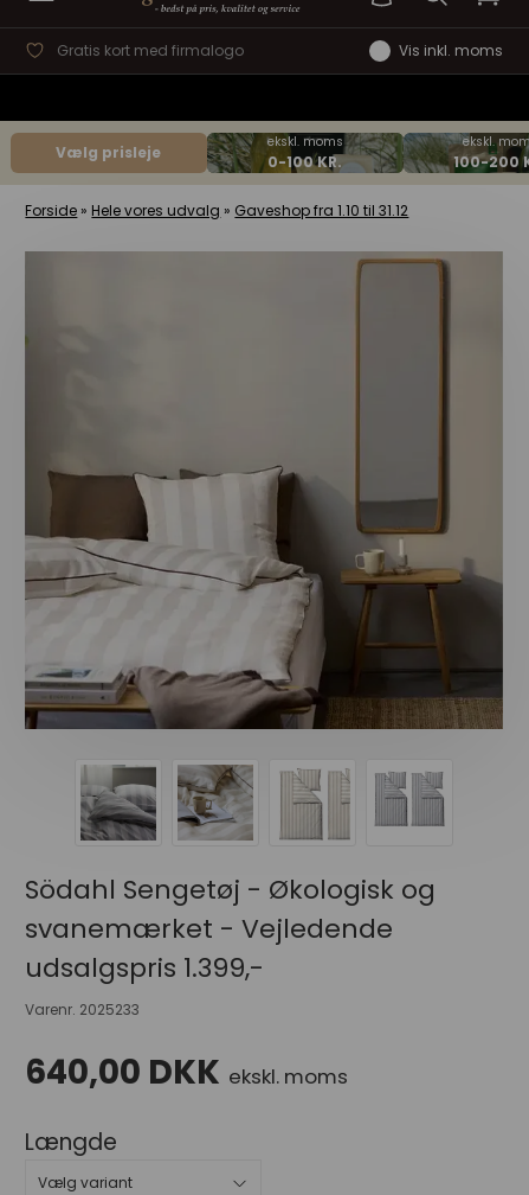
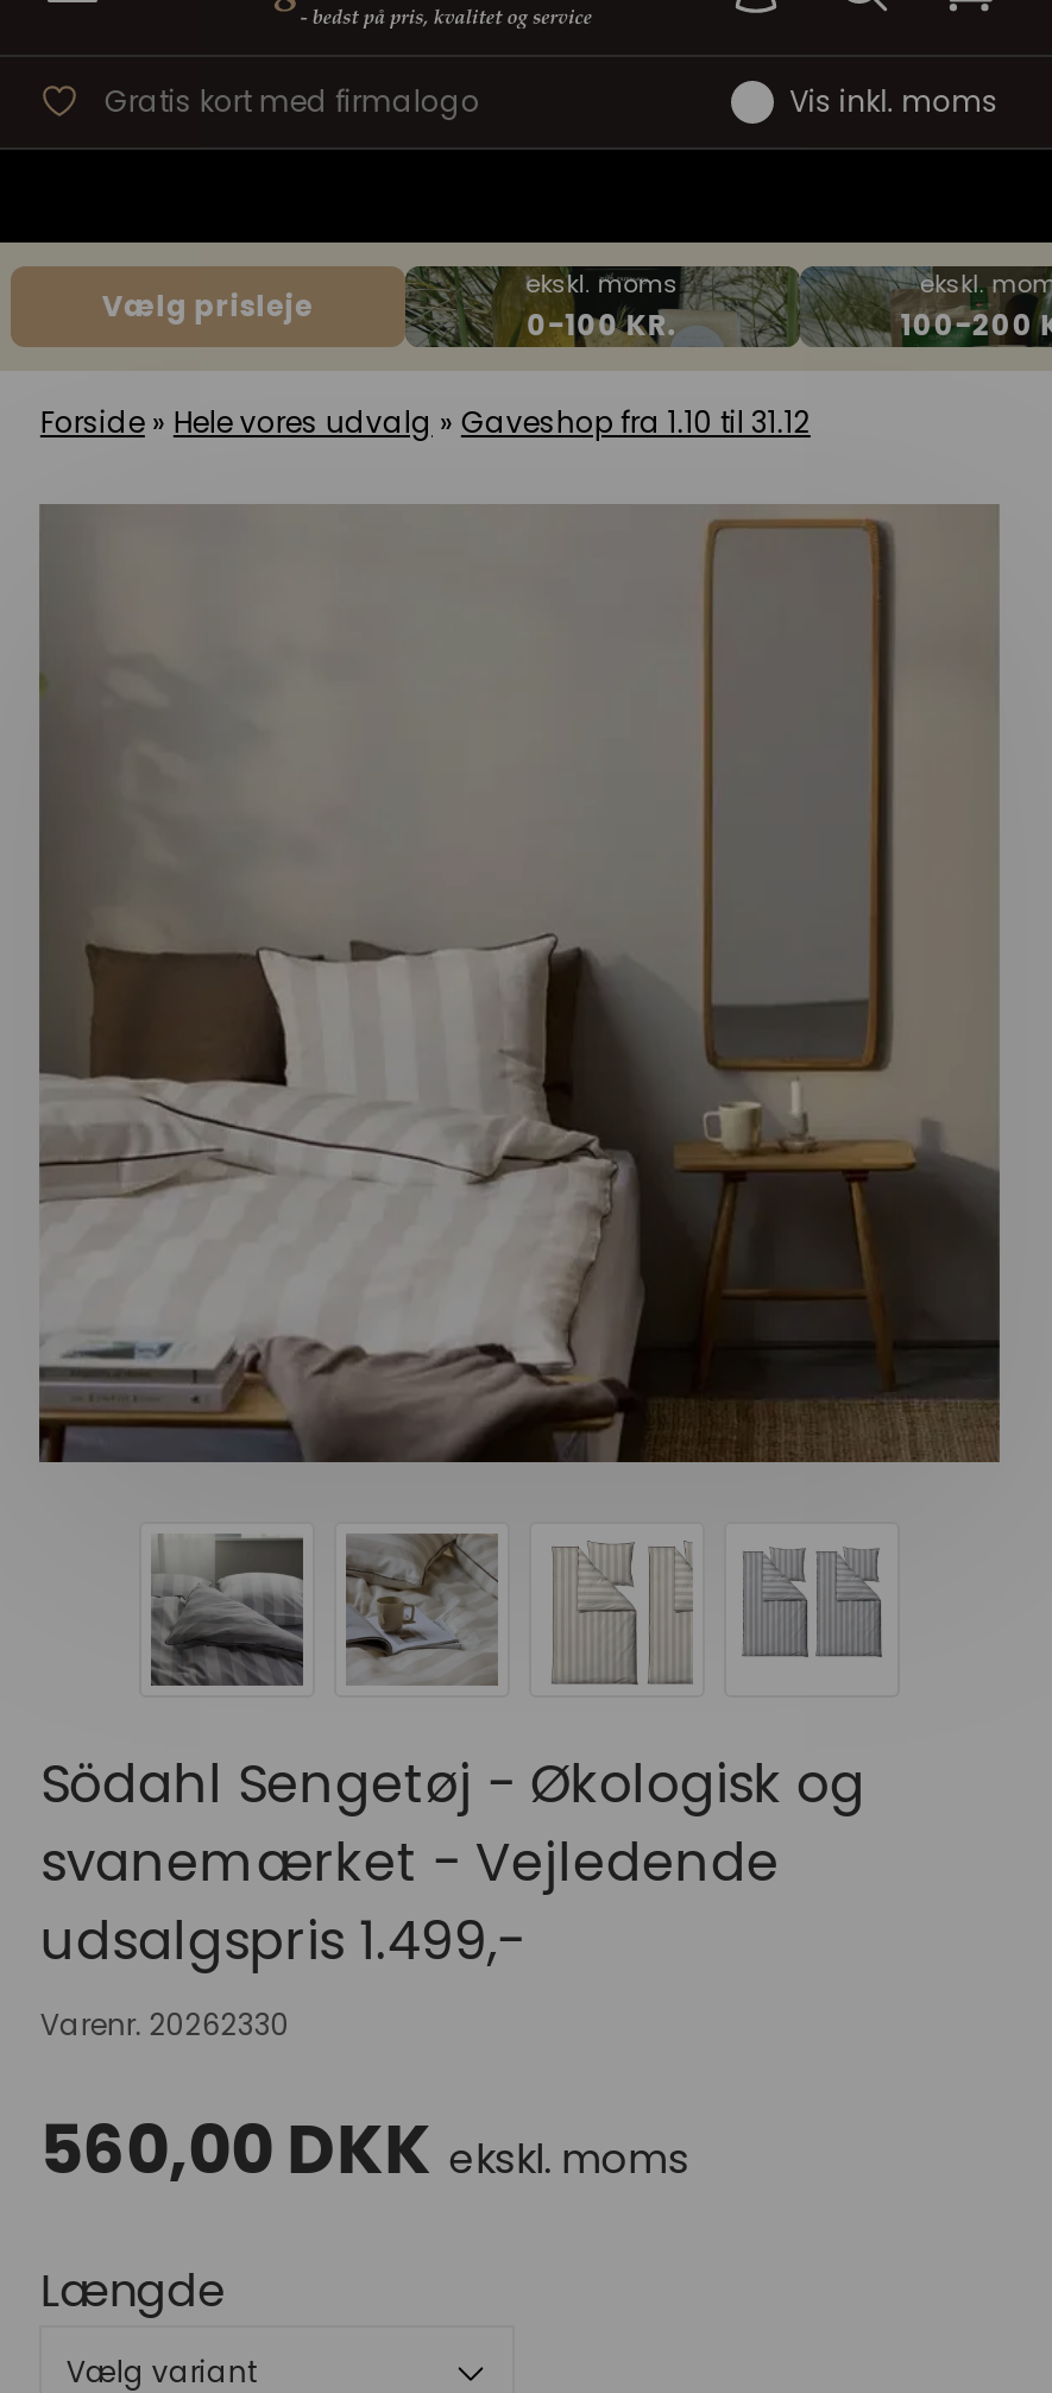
[25,949,264,986] udsalgspris 1.399,- -> [40,1904,525,1978] udsalgspris 1.499,-
[25,999,140,1019] Varenr. 2025233 -> [40,2004,290,2044] Varenr. 20262330
[25,1049,348,1095] 640,00 DKK ekskl. moms -> [40,2104,689,2196] 560,00 DKK ekskl. moms

